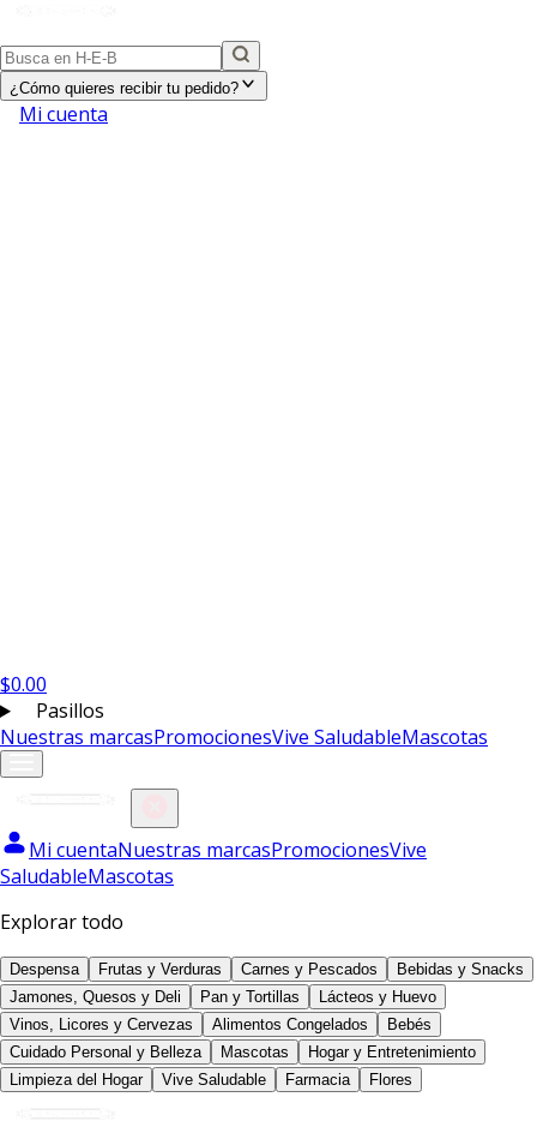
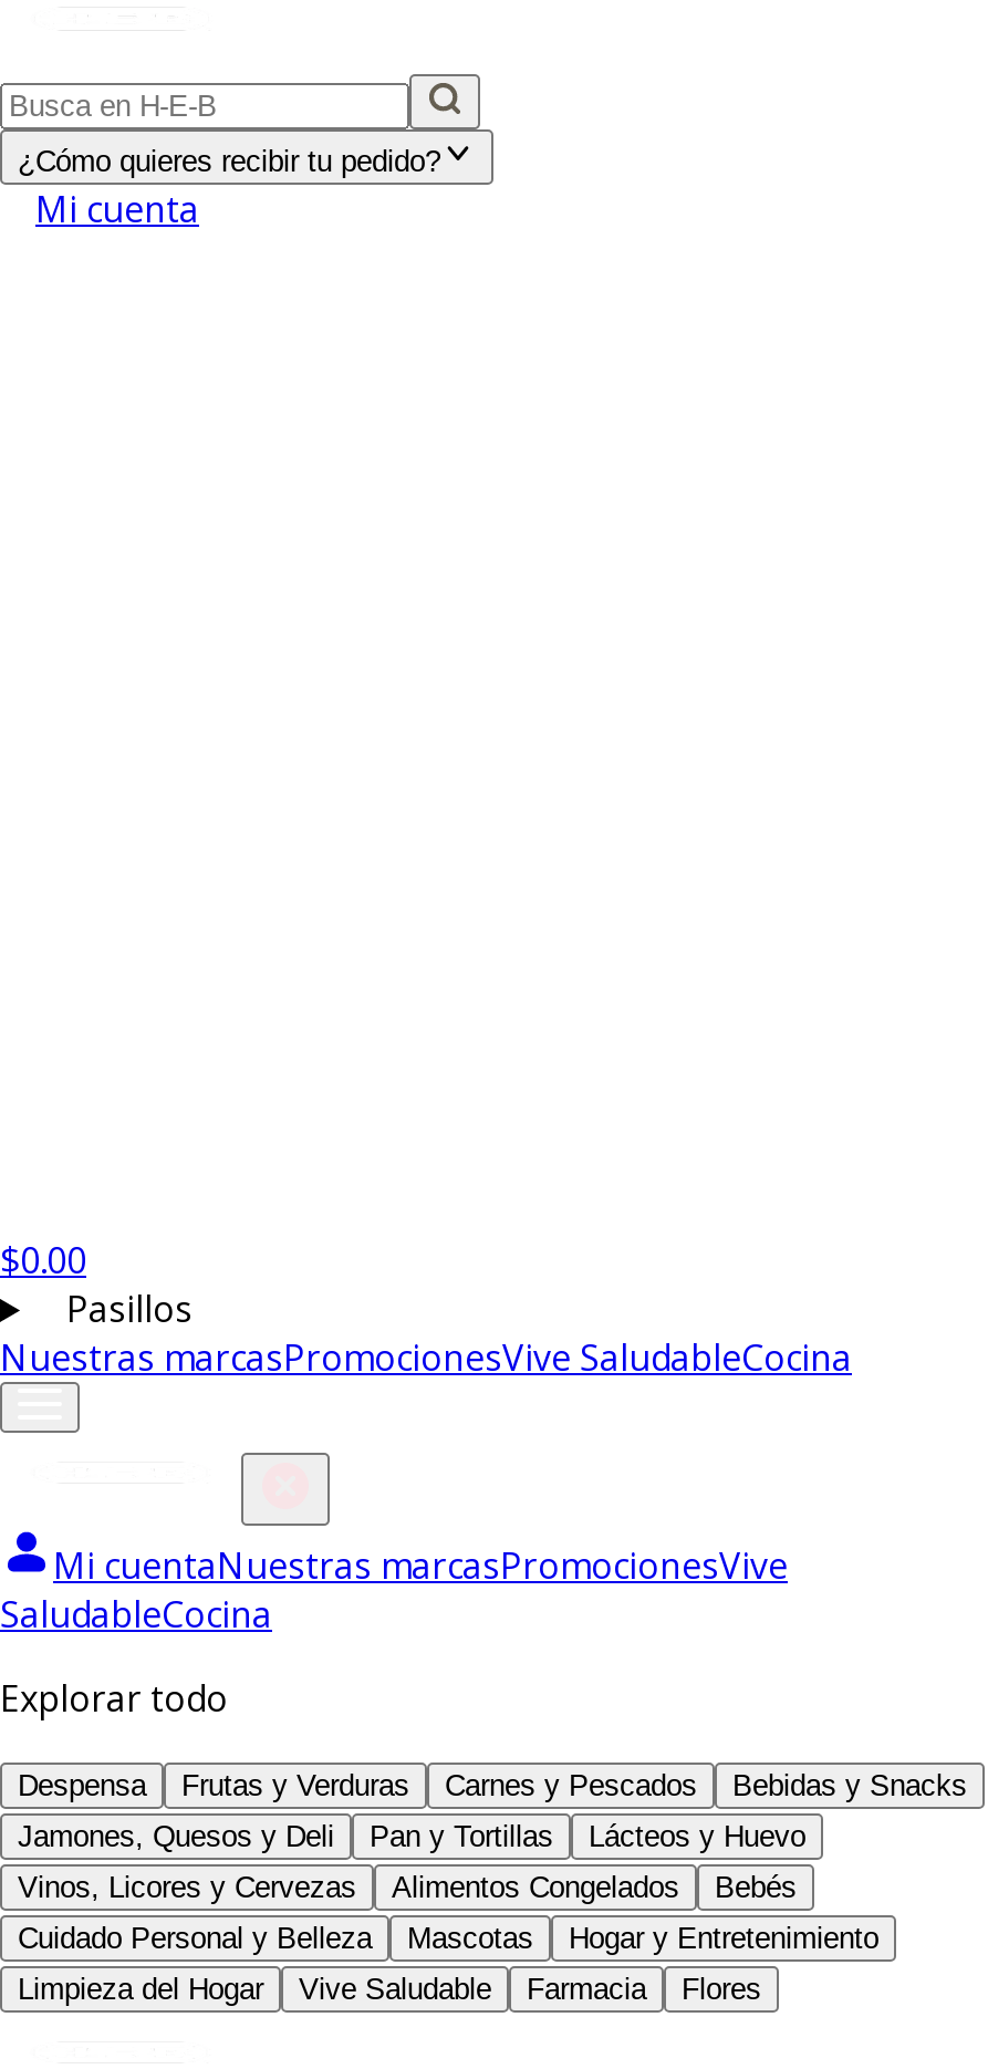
[0,724,488,750] Nuestras marcasPromocionesVive SaludableMascotas -> [0,1333,852,1382] Nuestras marcasPromocionesVive SaludableCocina
[0,863,174,889] SaludableMascotas -> [0,1590,272,1639] SaludableCocina

